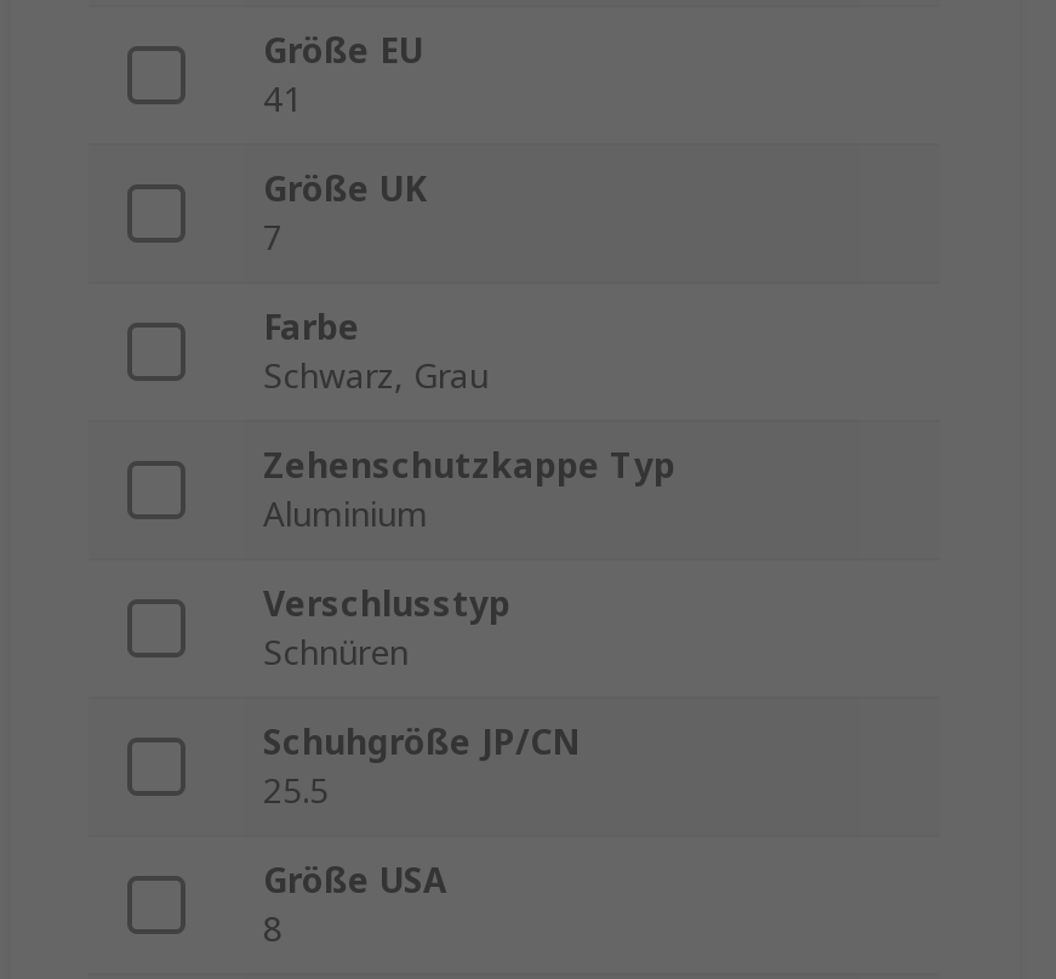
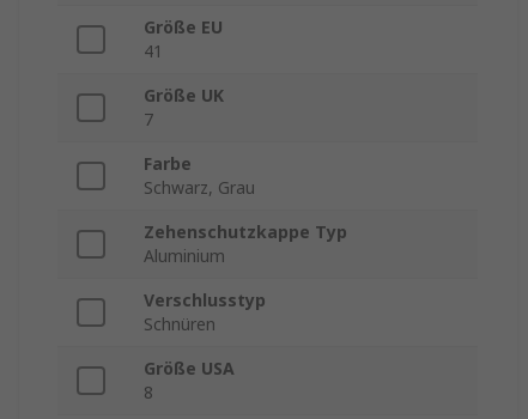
[263,719,578,814] Schuhgröße JP/CN | 25.5 -> none

